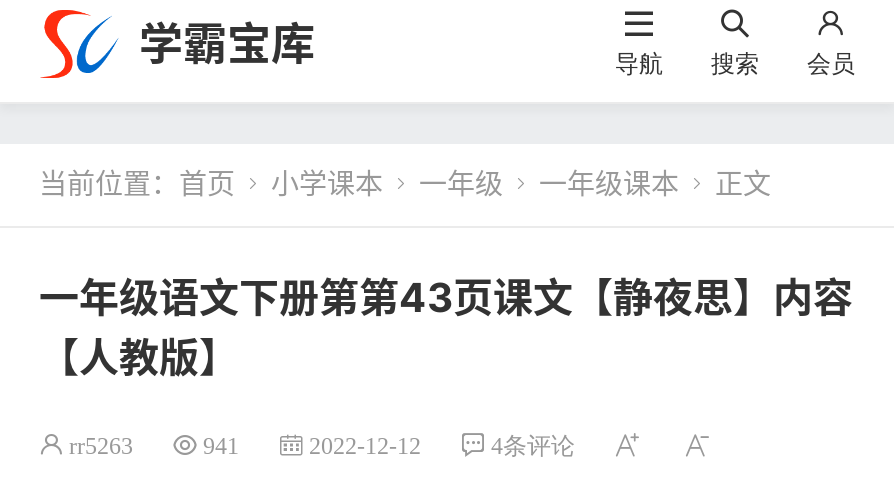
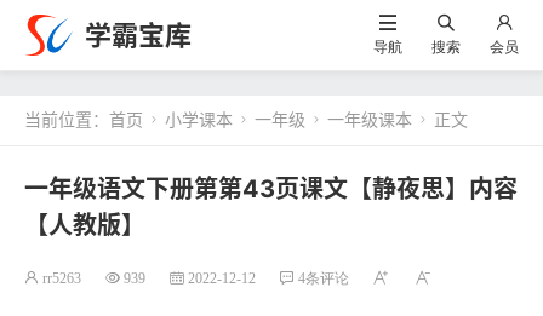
[203,432,239,458] 941 -> [124,270,145,286] 939

